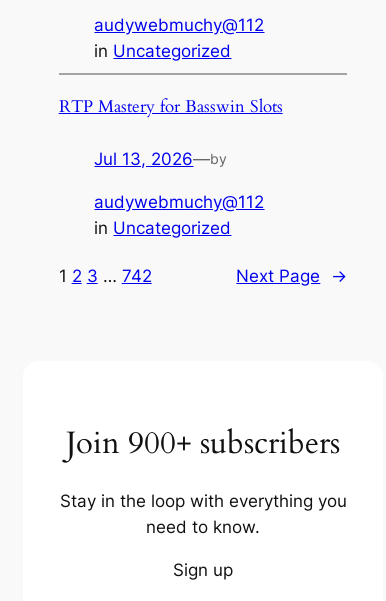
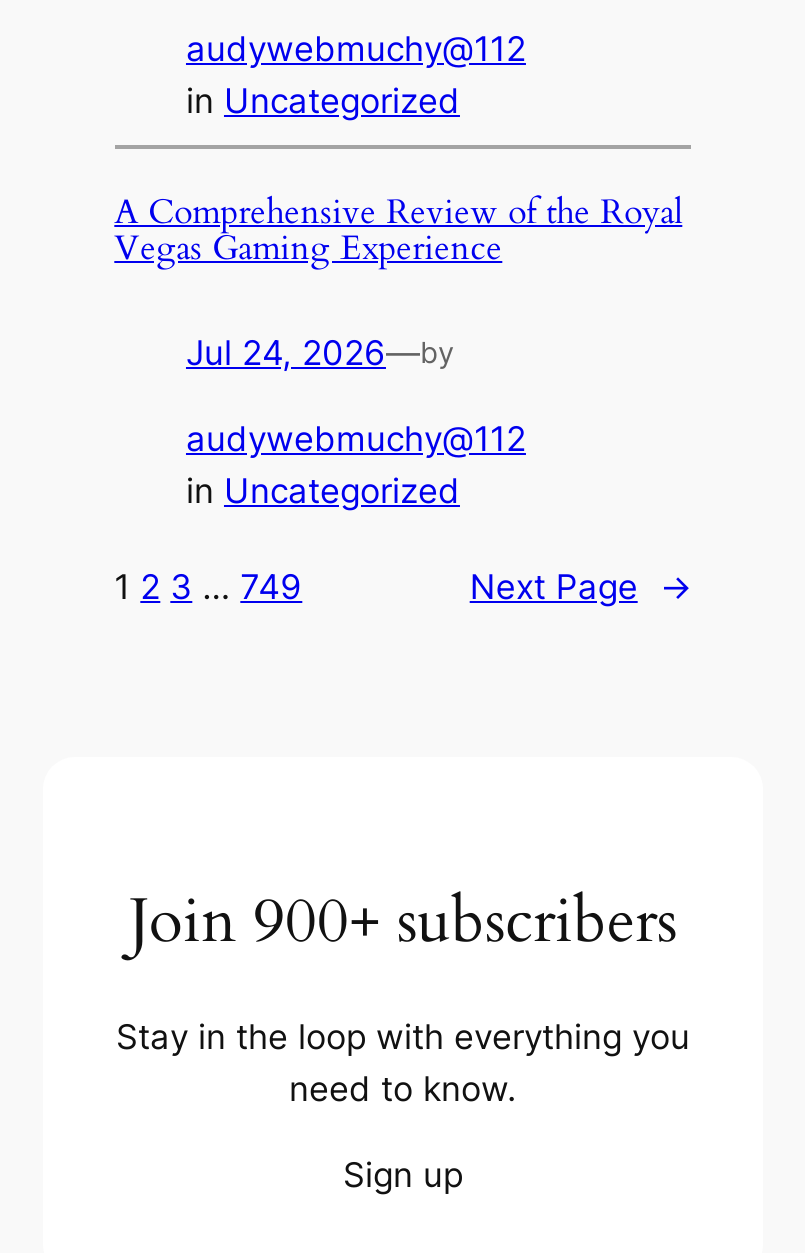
[59,94,283,117] RTP Mastery for Basswin Slots -> [114,188,682,270] A Comprehensive Review of the Royal | Vegas Gaming Experience
[94,149,227,169] Jul 13, 2026—by -> [186,334,454,374] Jul 24, 2026—by
[59,266,152,286] 1 2 3 … 742 -> [114,568,302,608] 1 2 3 … 749

